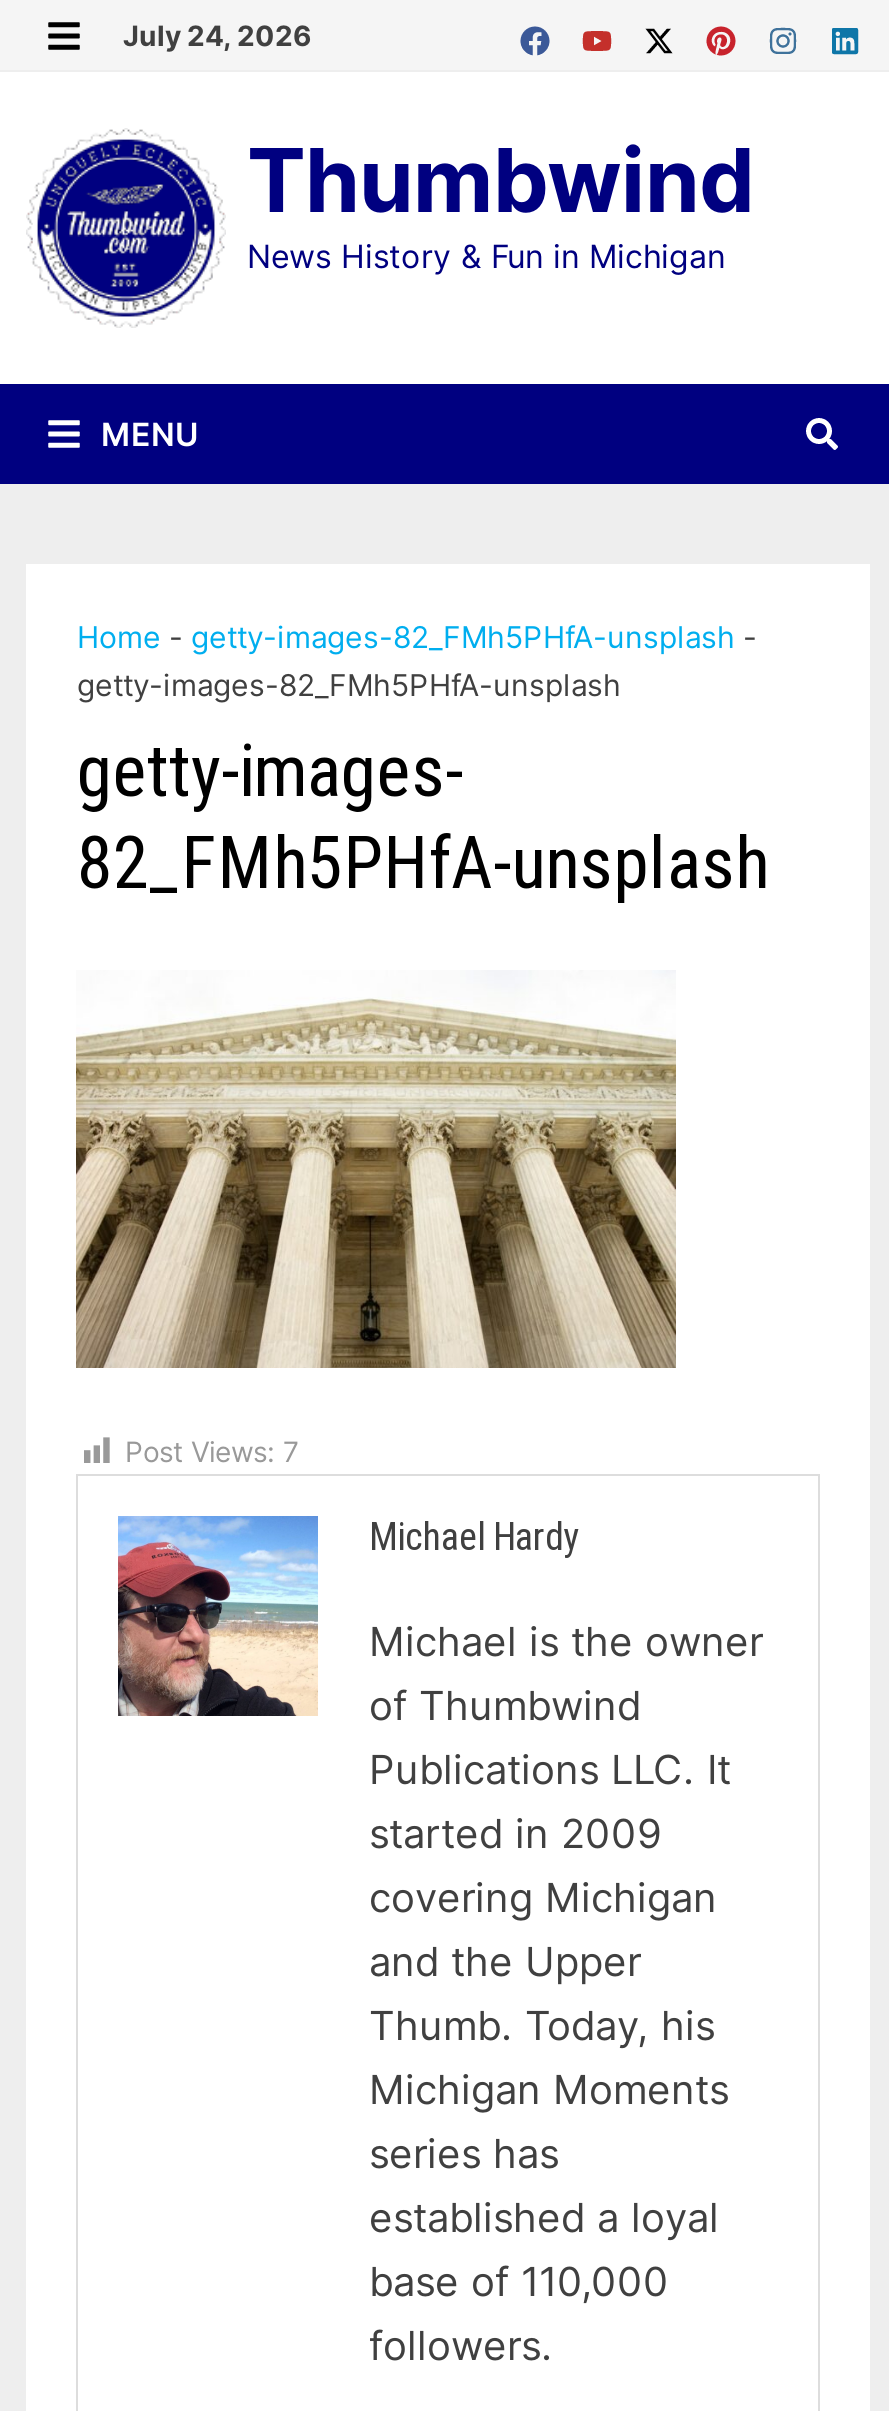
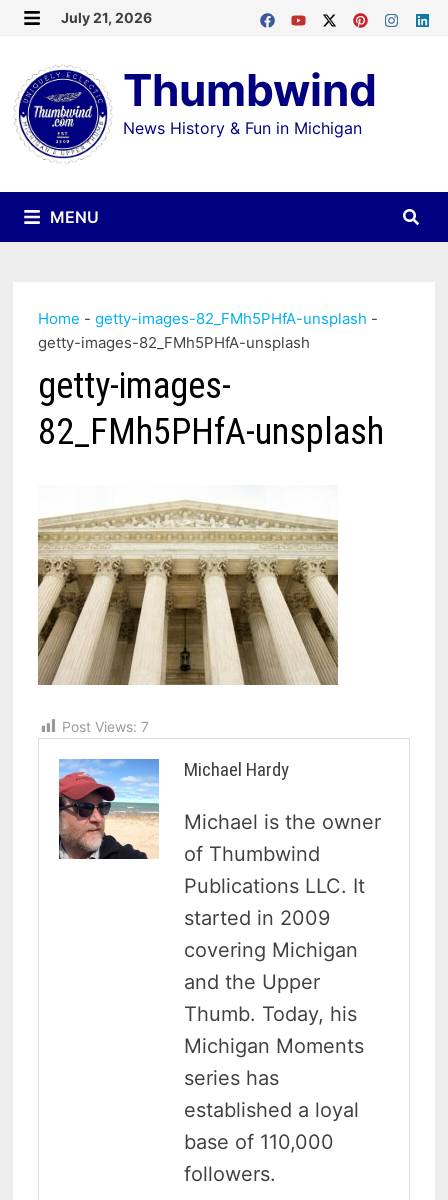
[123,18,311,52] July 24, 2026 -> [61,9,152,26] July 21, 2026

